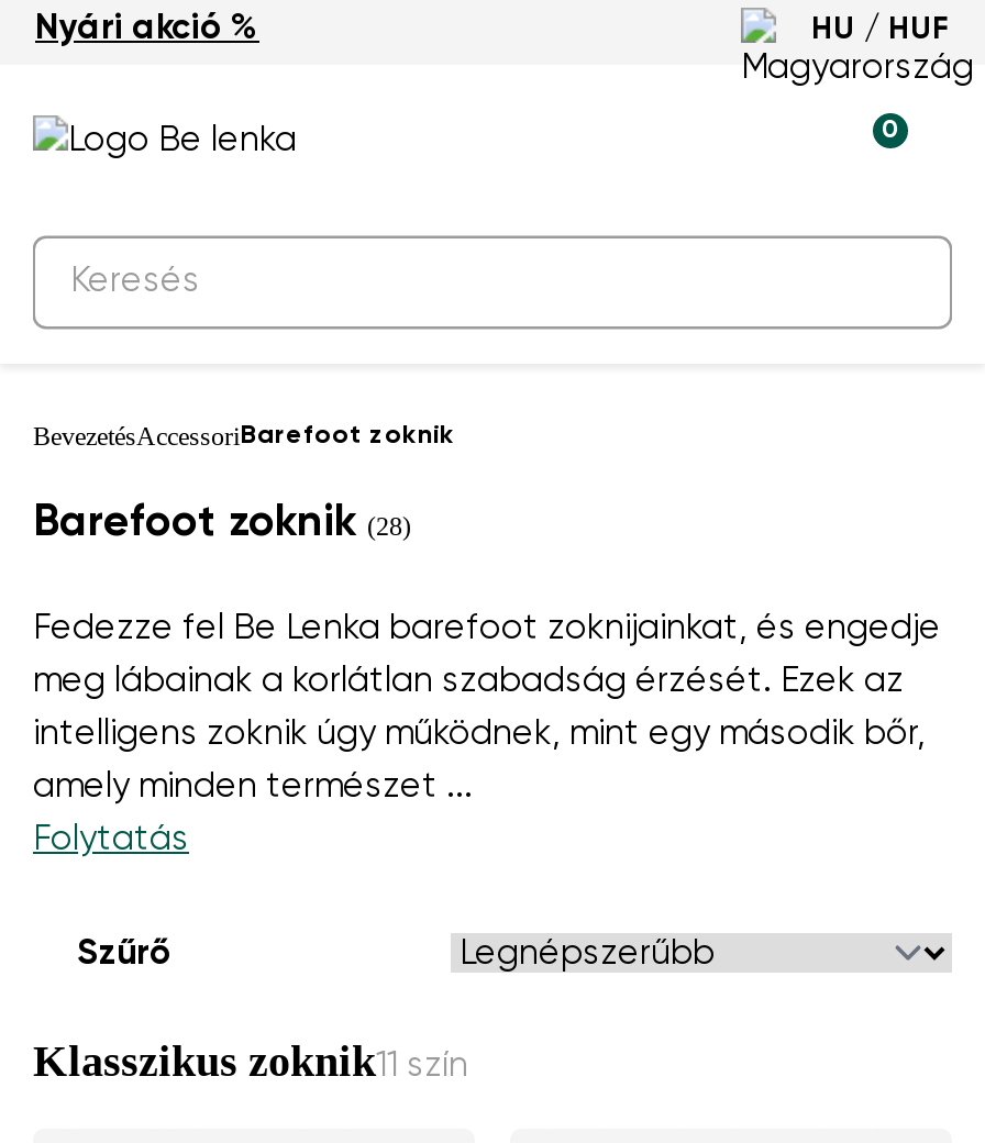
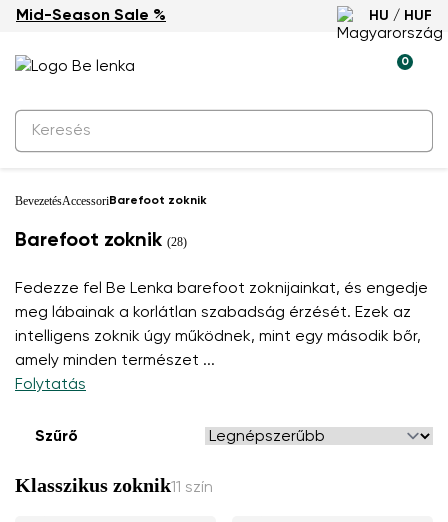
[35,12,259,47] Nyári akció % -> [16,8,166,24] Mid-Season Sale %

